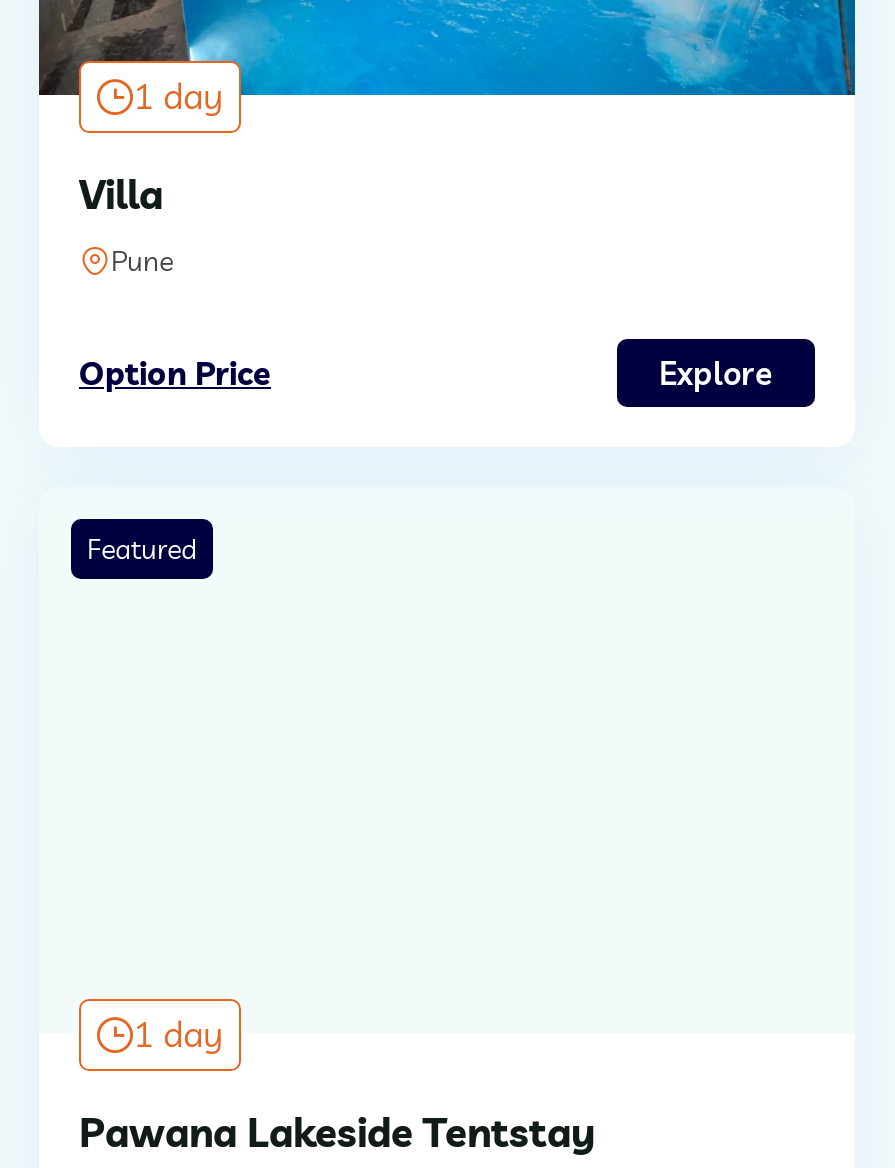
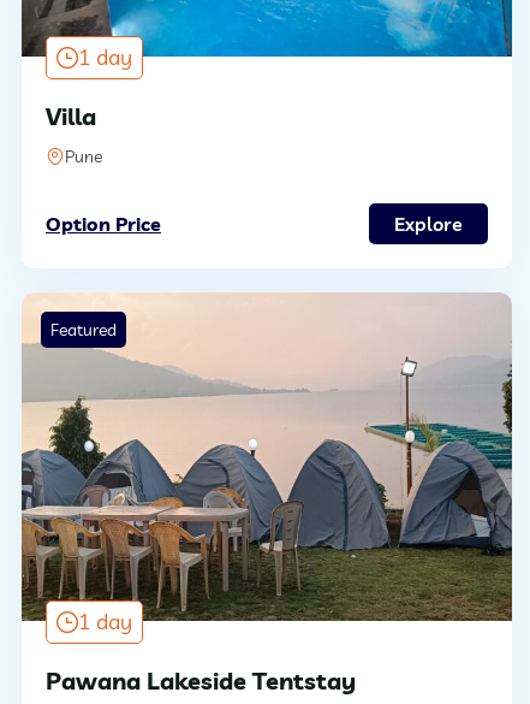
none -> [20,292,513,622] [image]

